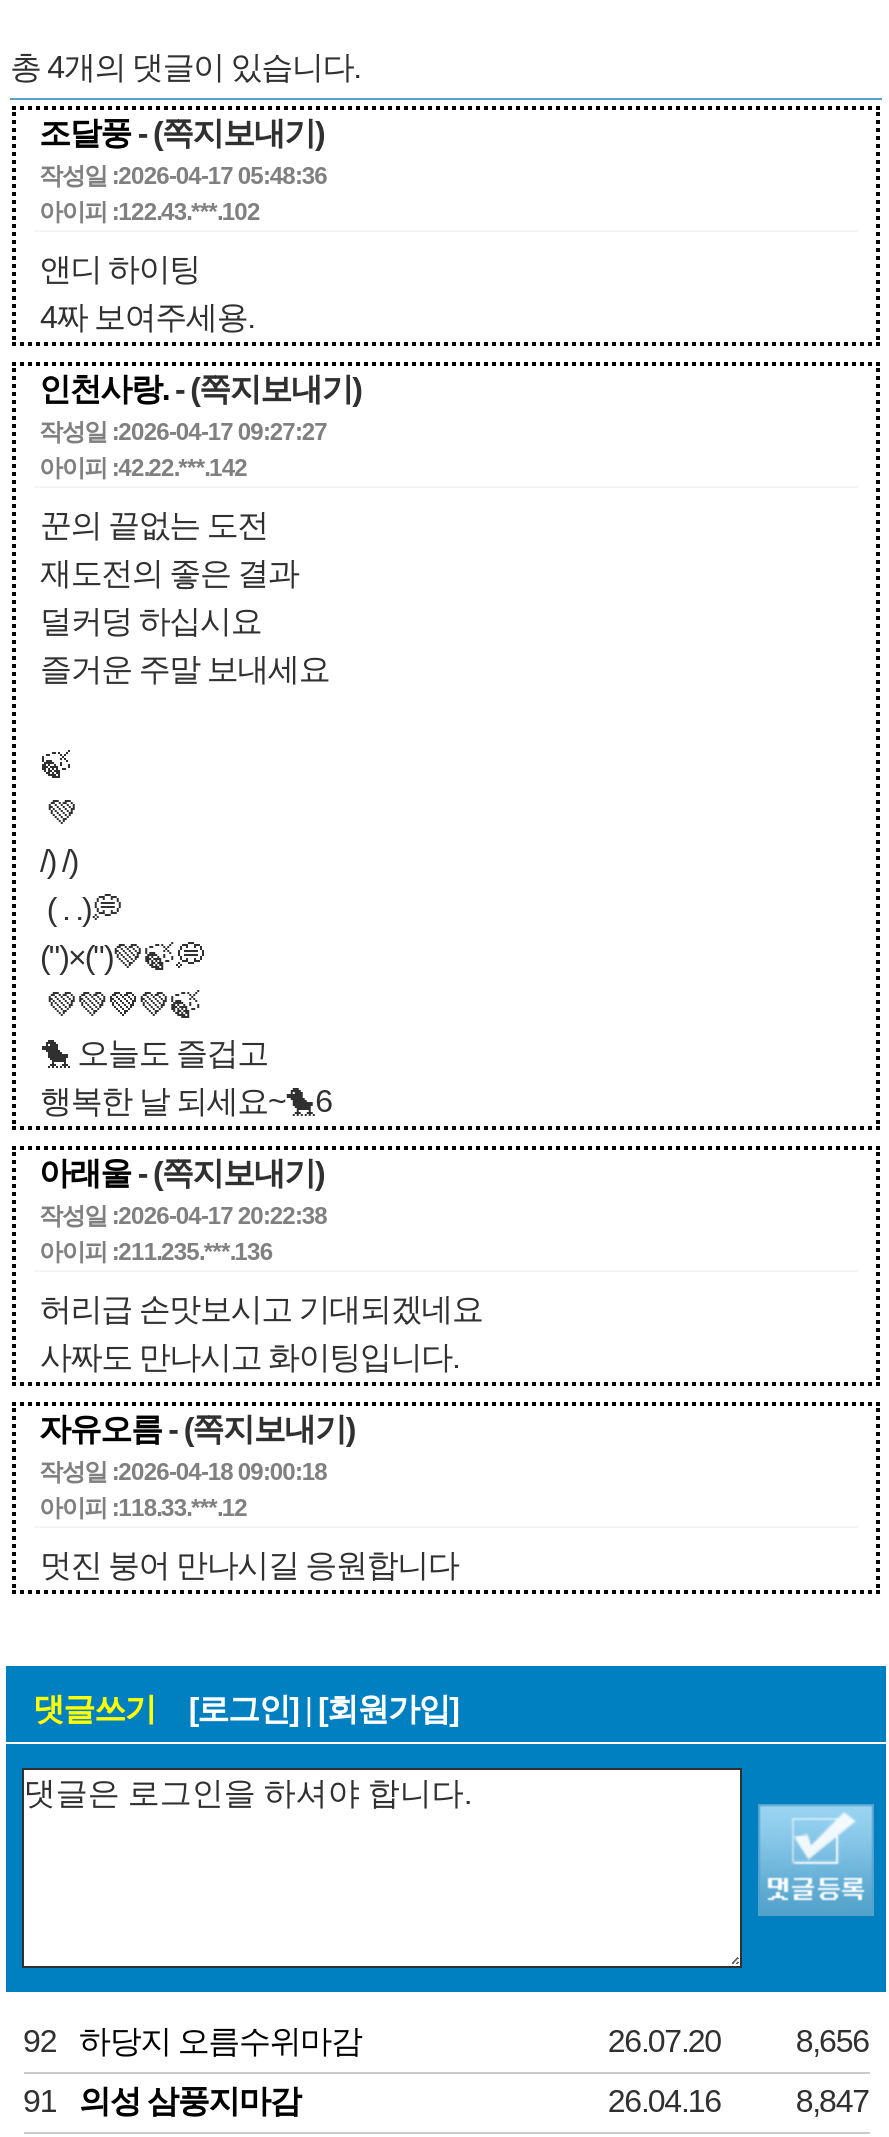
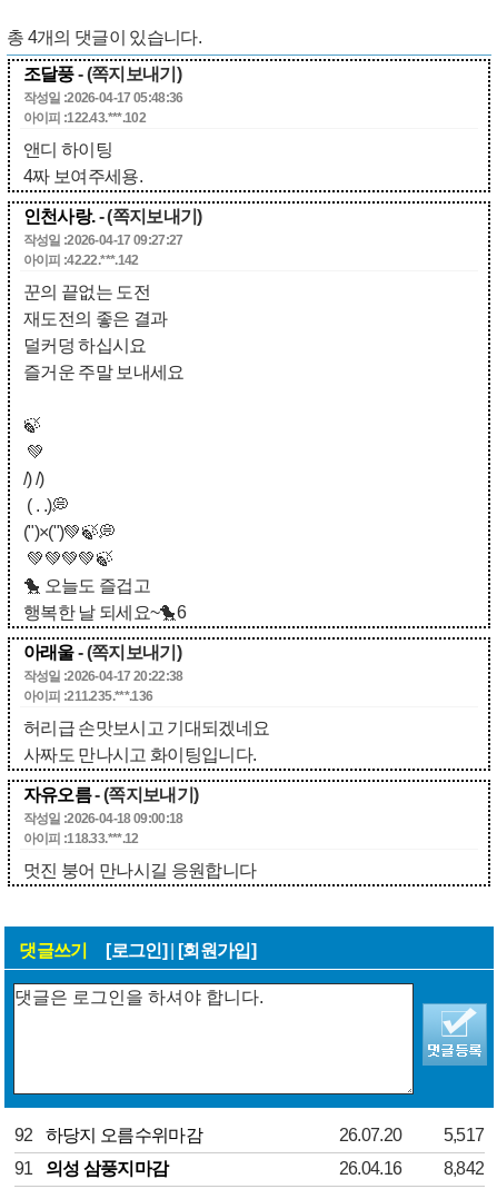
[796,2024,869,2058] 8,656 -> [443,1126,484,1145] 5,517
[796,2084,869,2118] 8,847 -> [443,1159,484,1178] 8,842

